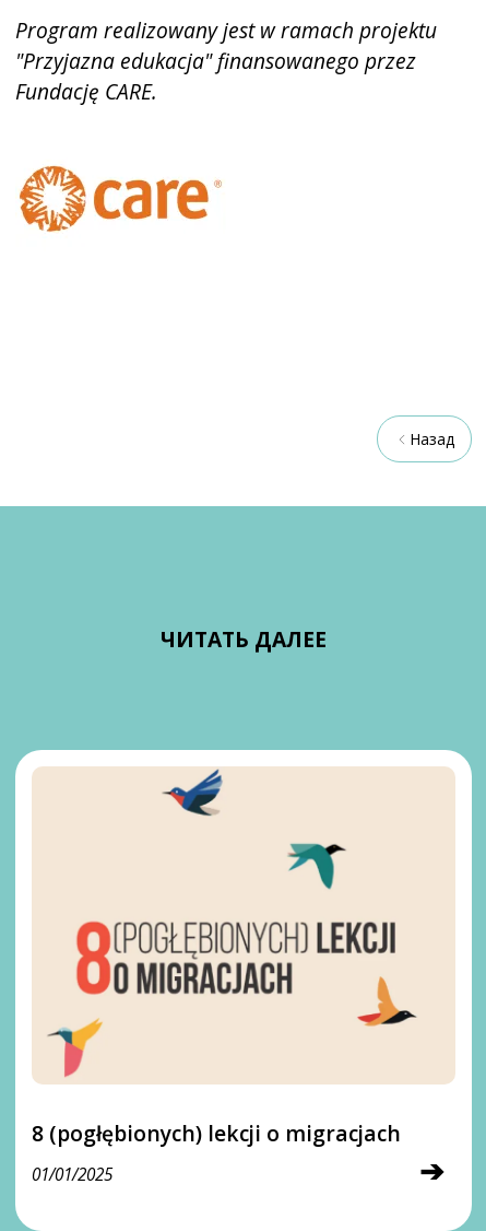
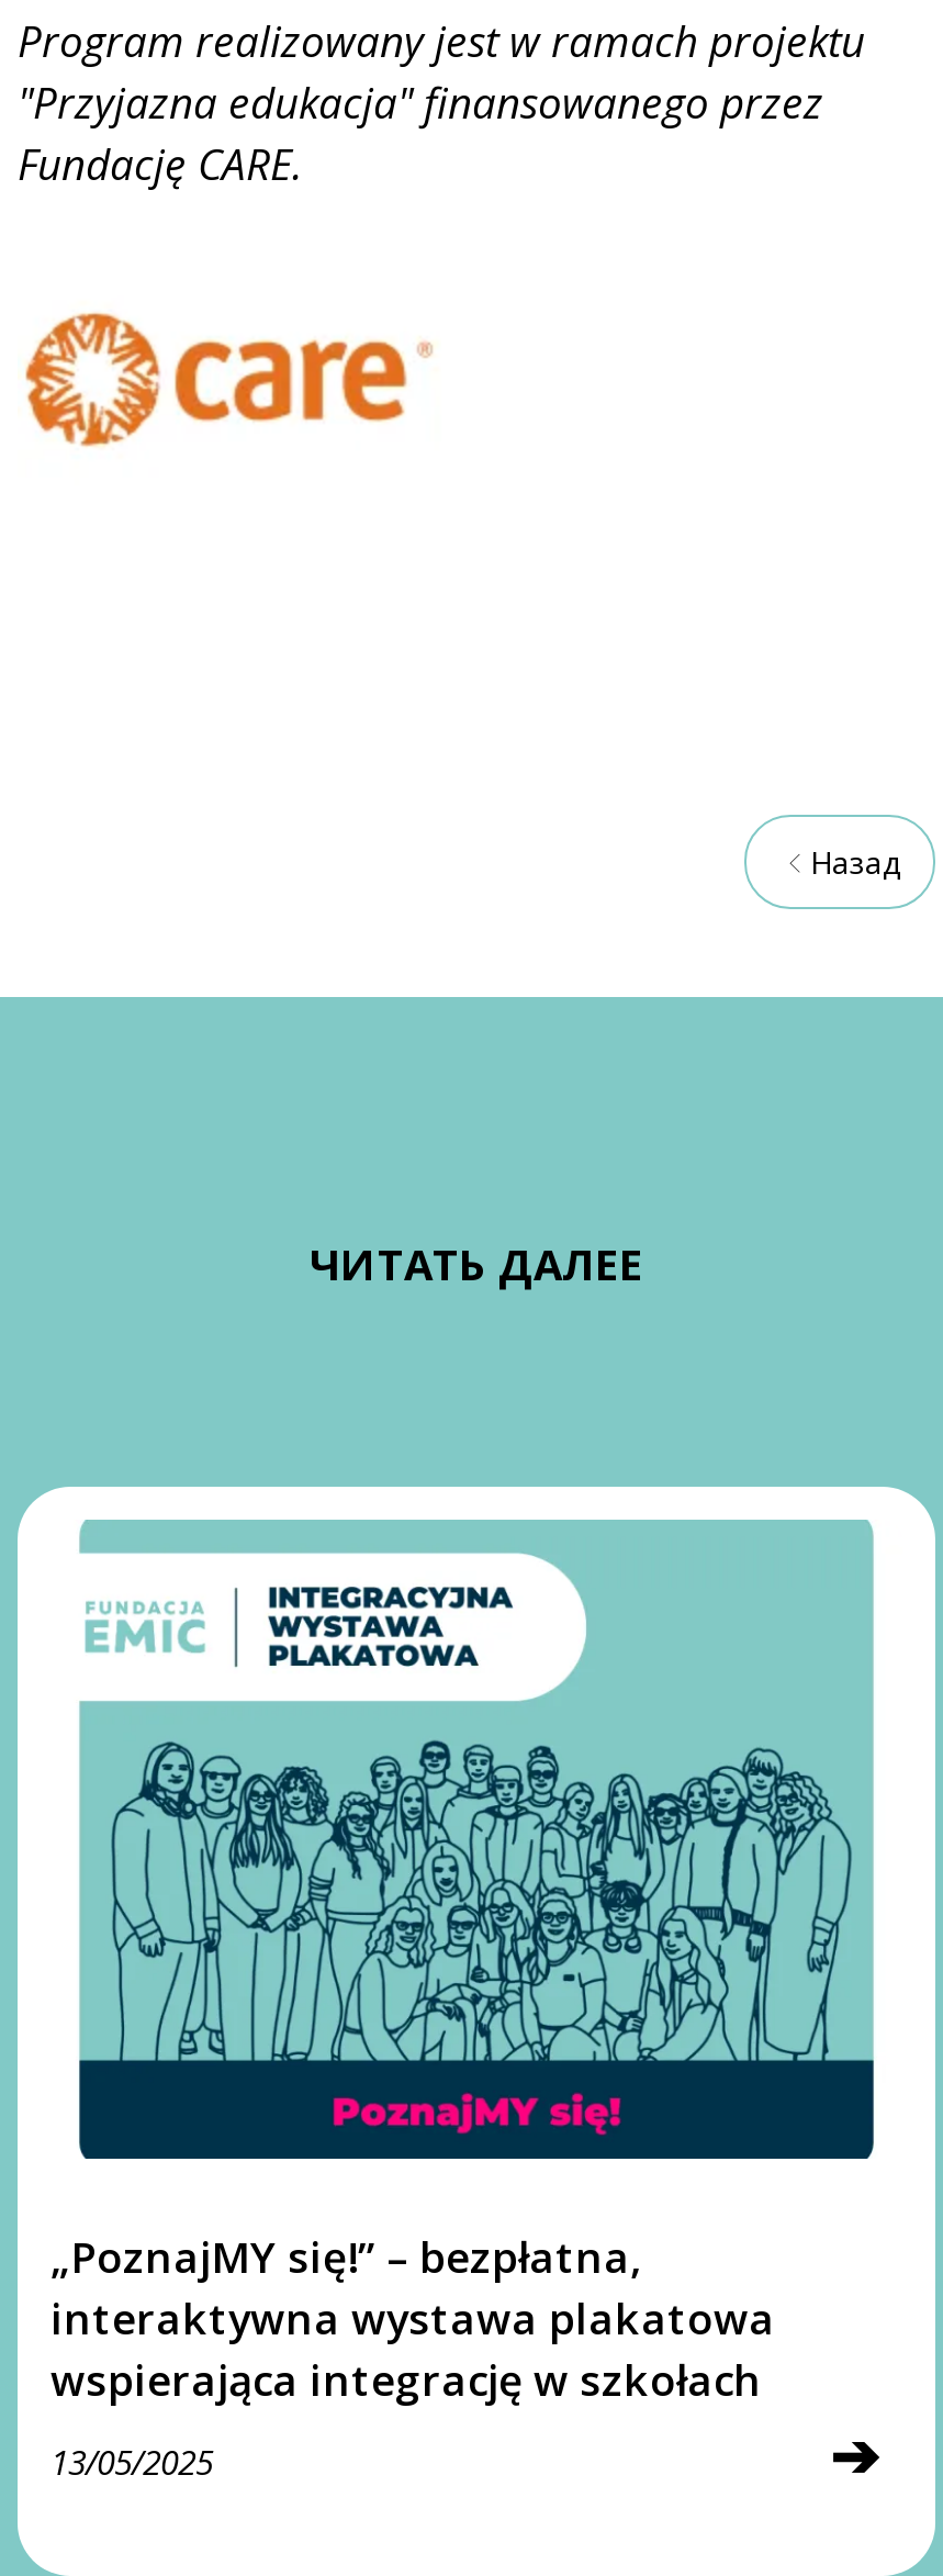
[32,766,455,1148] [image] | 8 (pogłębionych) lekcji o migracjach -> [50,1520,898,2410] [image] | „PoznajMY się!” – bezpłatna, | interaktywna wystawa plakatowa | wspierająca integrację w szkołach
[32,1164,112,1187] 01/01/2025 -> [50,2441,213,2487] 13/05/2025

